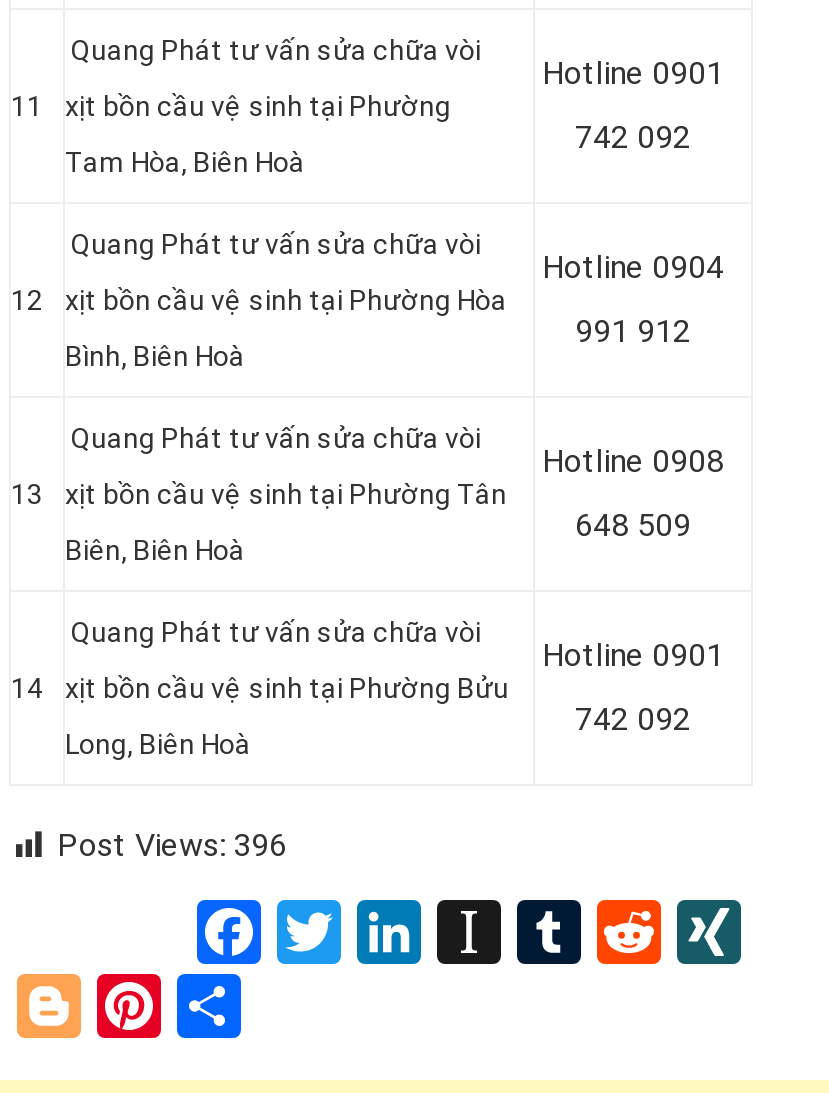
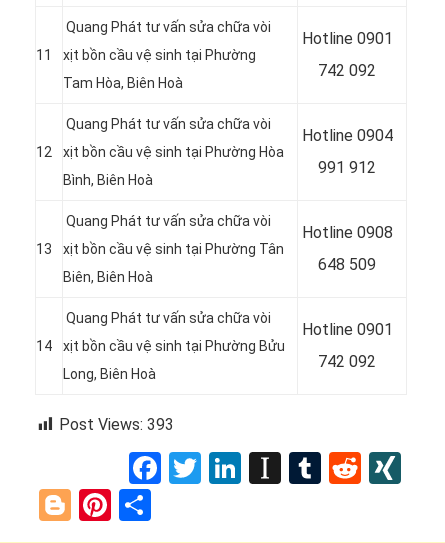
[57,827,287,865] Post Views: 396 -> [59,415,174,434] Post Views: 393

